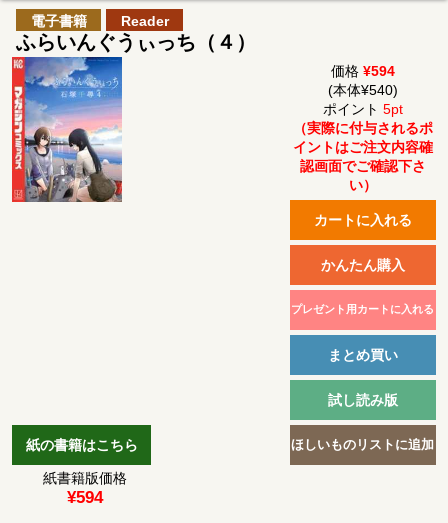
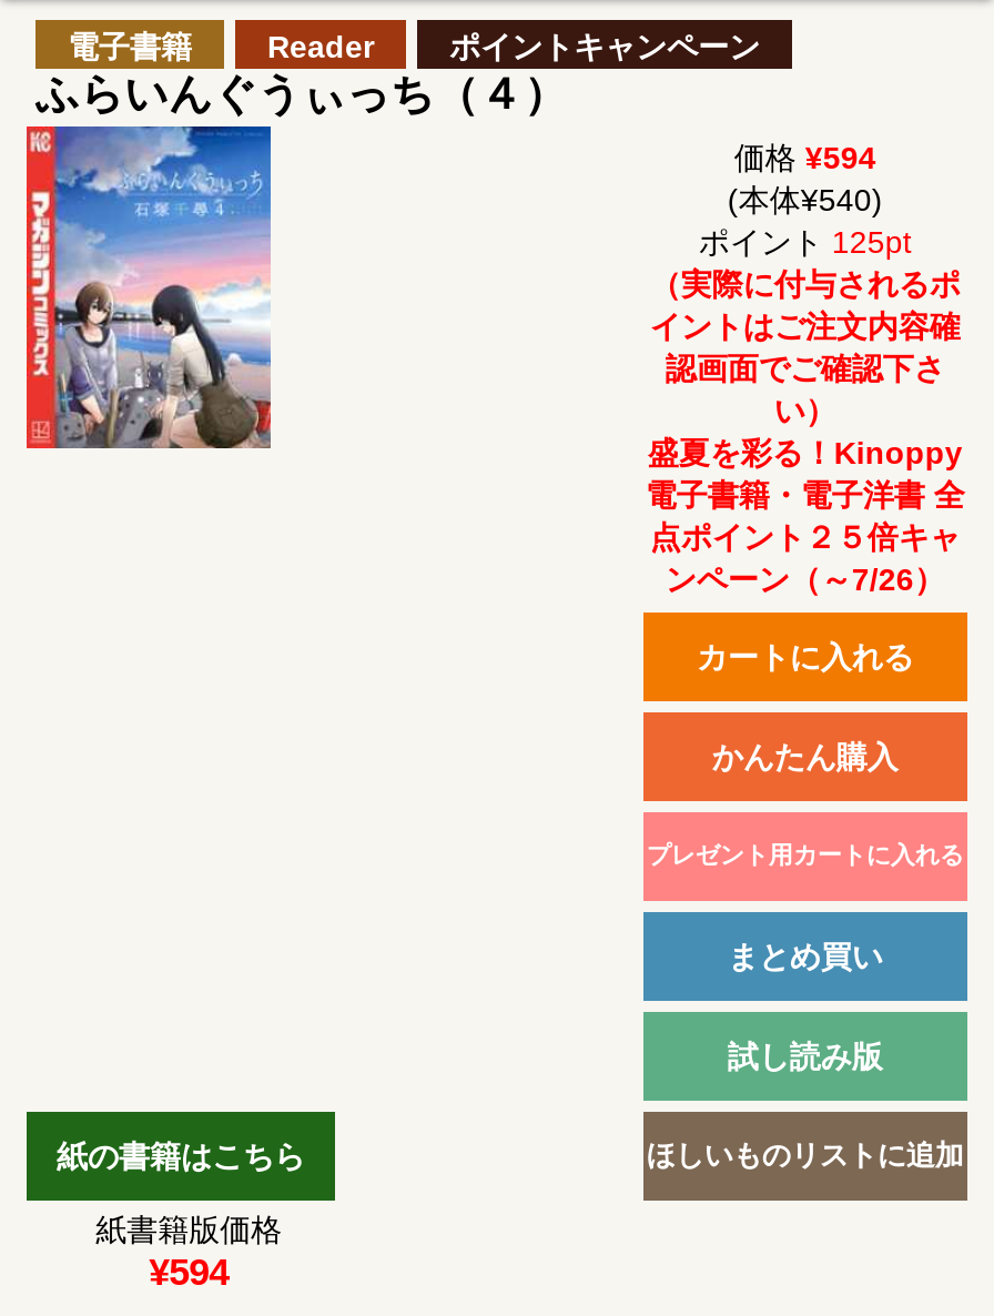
none -> [449,29,760,65] ポイントキャンペーン
[323,101,403,117] ポイント5pt -> [698,224,911,259] ポイント125pt
none -> [645,435,965,597] 盛夏を彩る！Kinoppy | 電子書籍・電子洋書 全 | 点ポイント２５倍キャ | ンペーン（～7/26）

